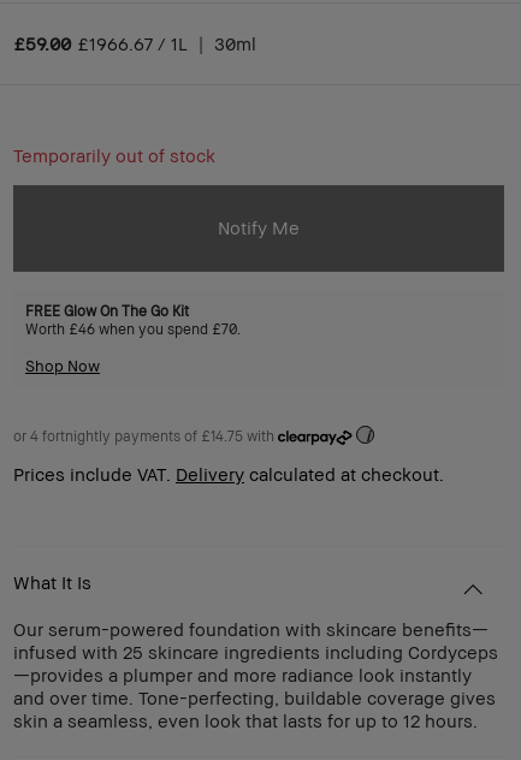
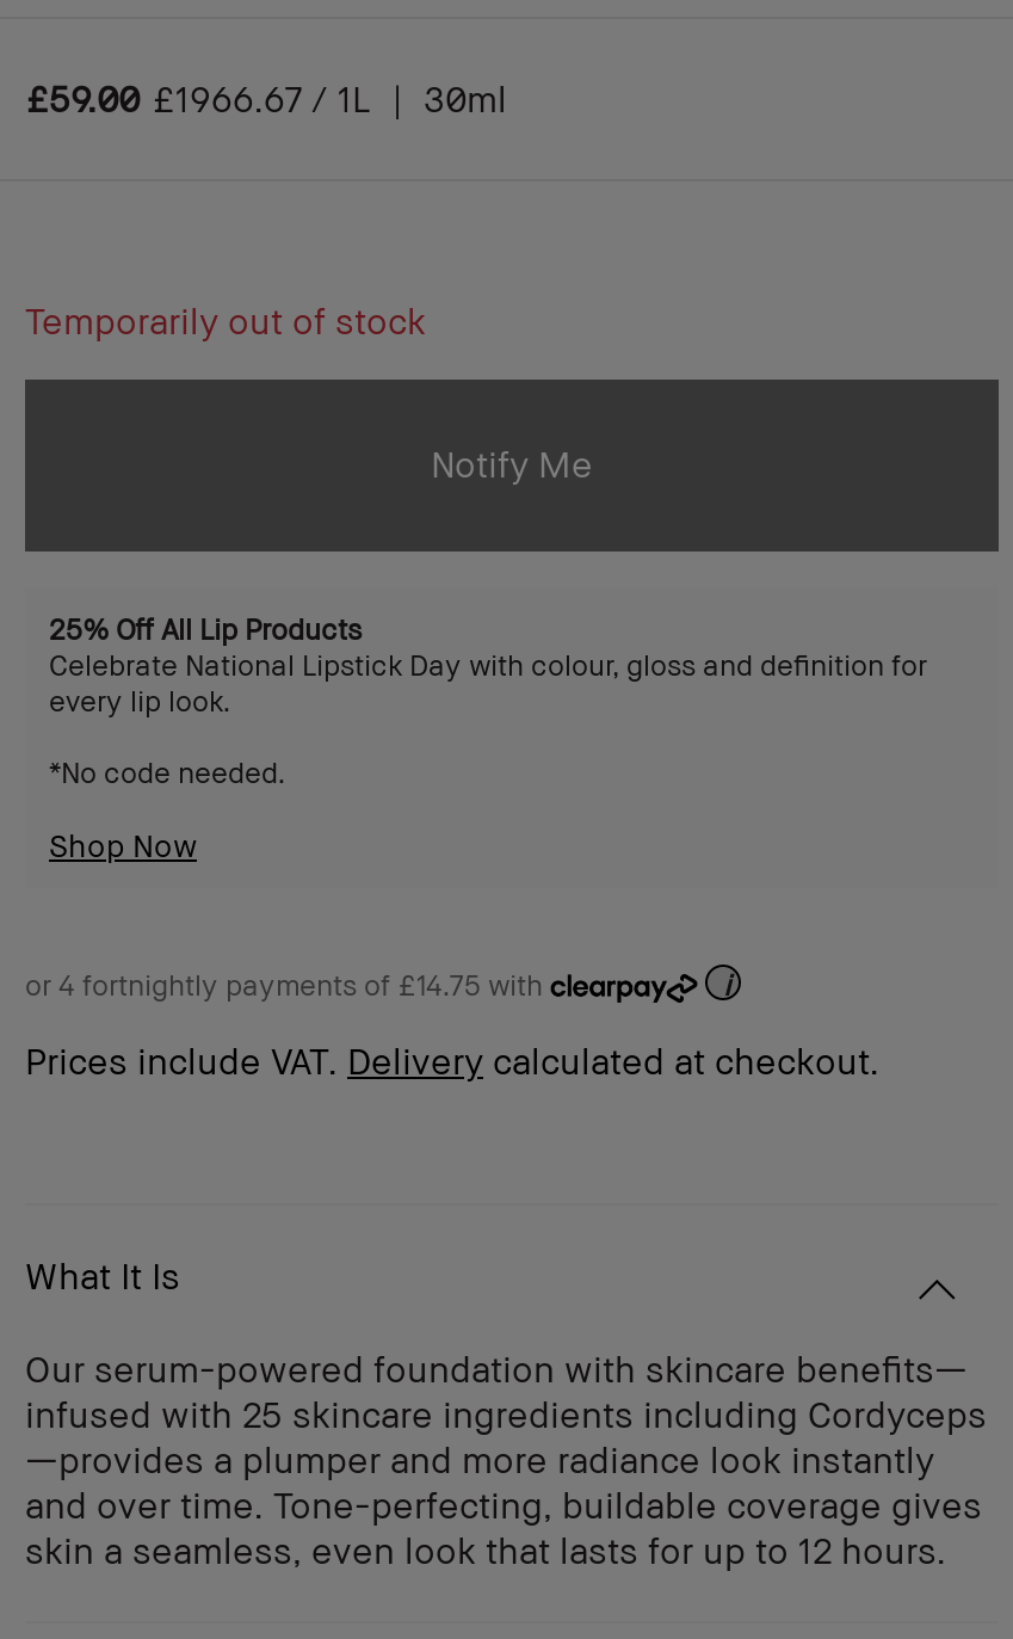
[25,302,241,338] FREE Glow On The Go Kit | Worth £46 when you spend £70. -> [49,611,927,790] 25% Off All Lip Products | Celebrate National Lipstick Day with colour, gloss and definition for | every lip look. | *No code needed.

